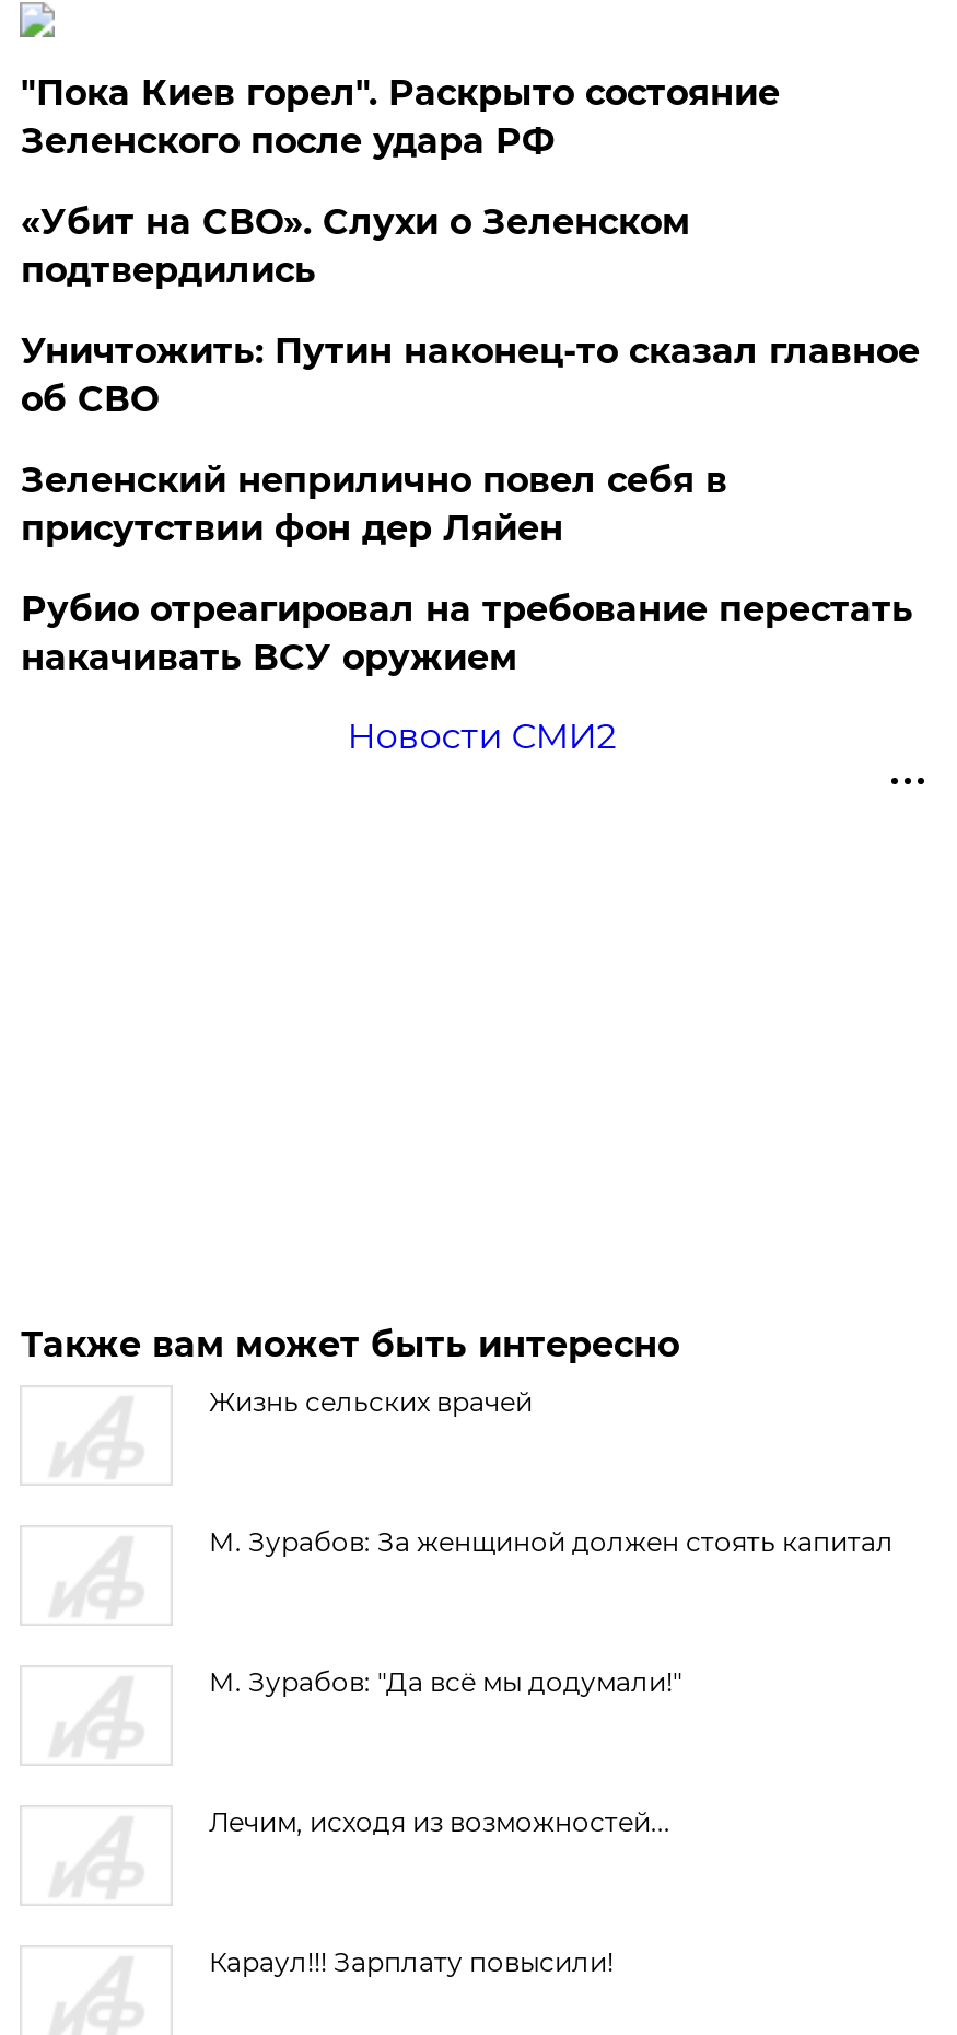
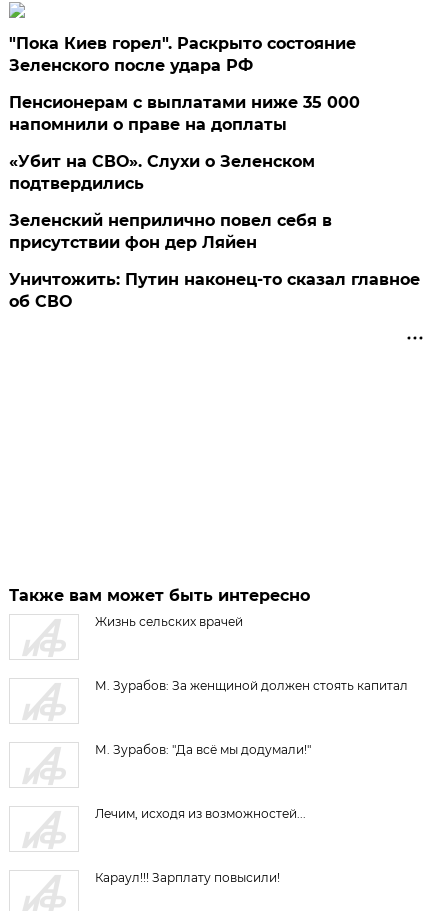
none -> [9,93,360,134] Пенсионерам с выплатами ниже 35 000 | напомнили о праве на доплаты
moved [21,201,690,291] -> [9,152,315,193]: «Убит на СВО». Слухи о Зеленском | подтвердились
moved [21,330,920,420] -> [9,270,420,311]: Уничтожить: Путин наконец-то сказал главное | об СВО
[21,589,913,757] Рубио отреагировал на требование перестать | накачивать ВСУ оружием | Новости СМИ2 -> none

